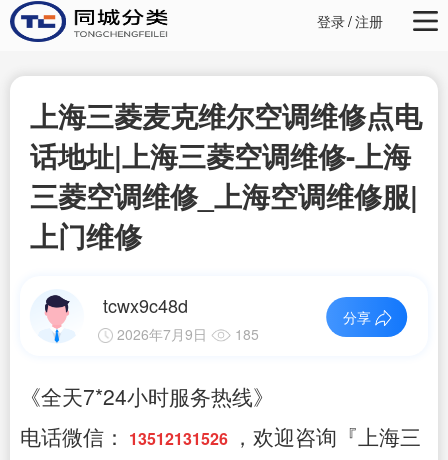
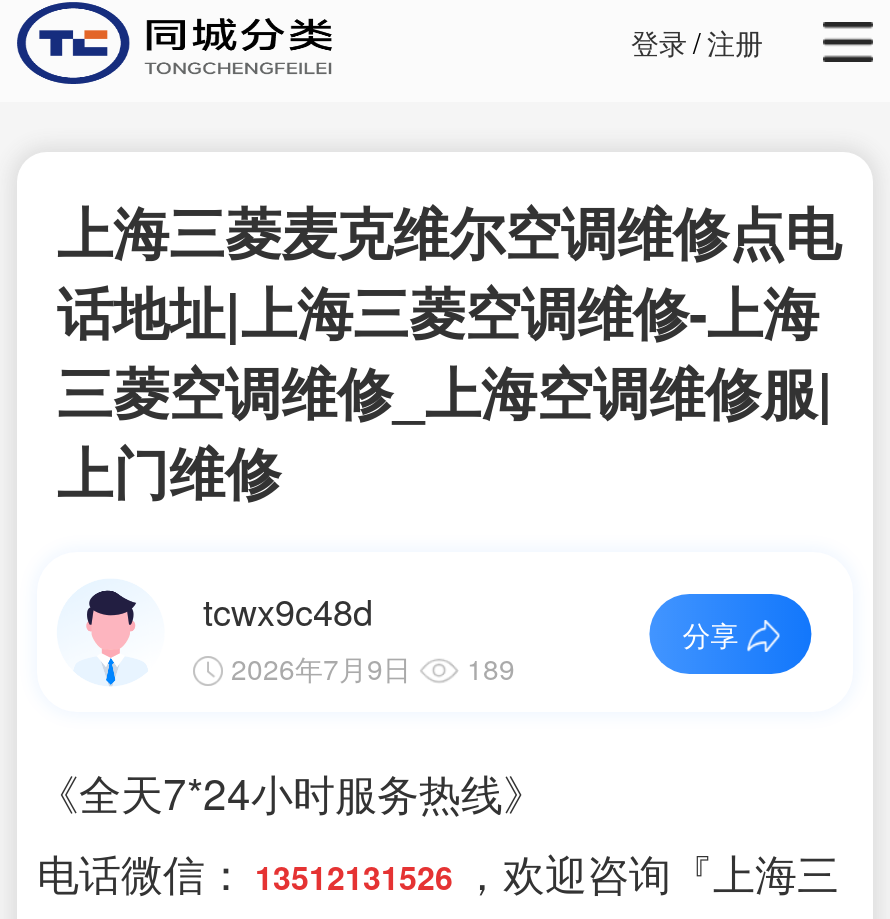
[117,324,259,344] 2026年7月9日 185 -> [231,648,515,688] 2026年7月9日 189

